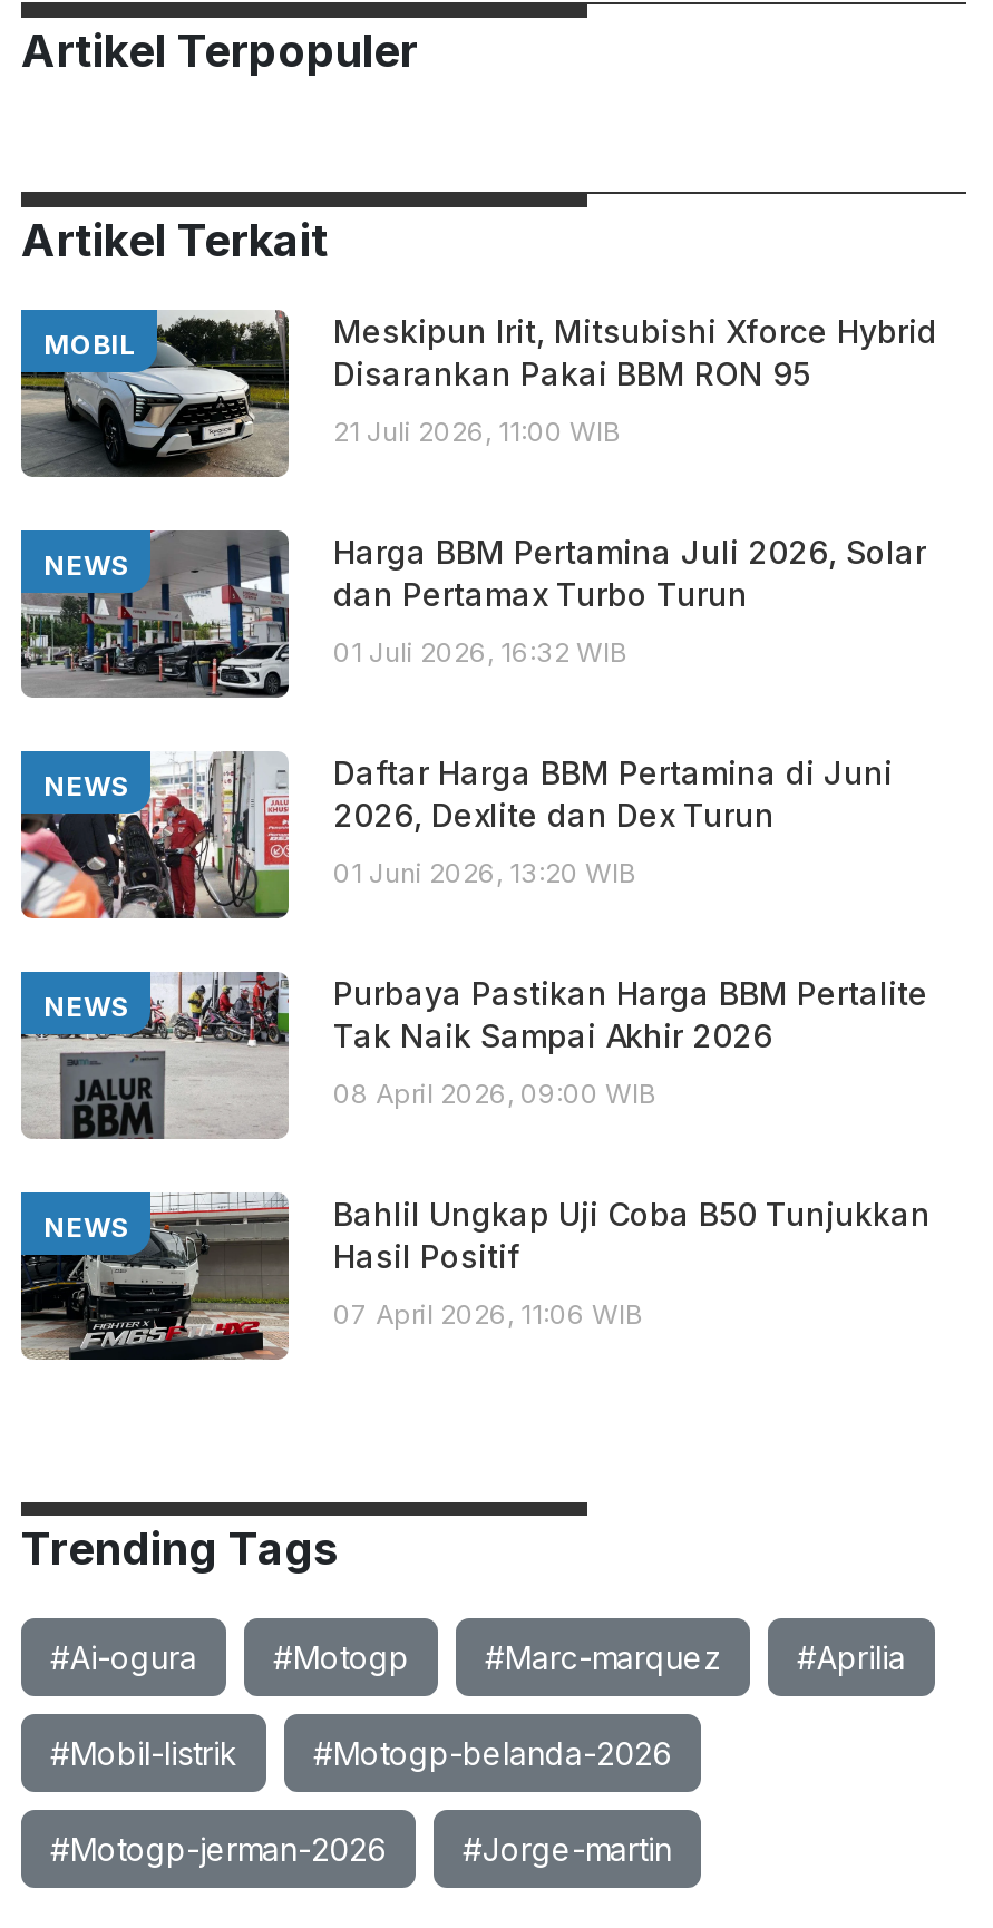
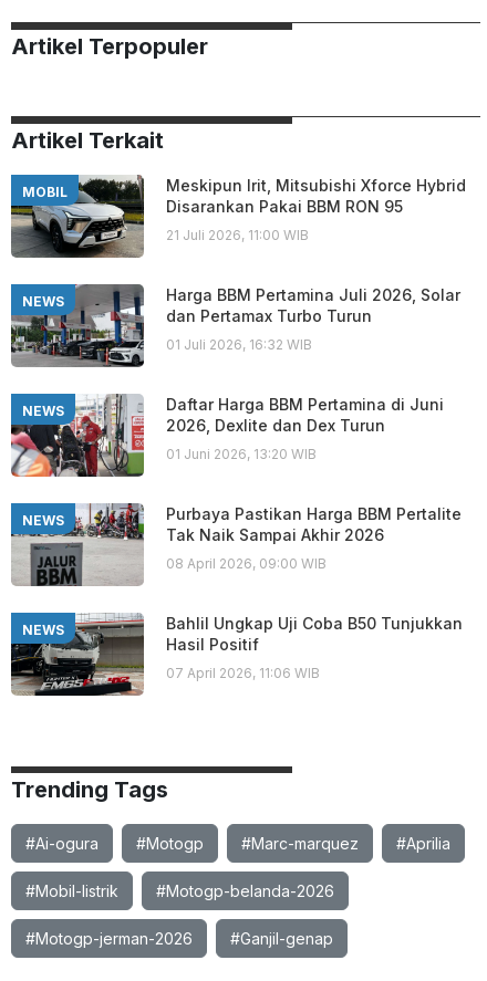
[463,1830,672,1868] #Jorge-martin -> [230,929,333,948] #Ganjil-genap

